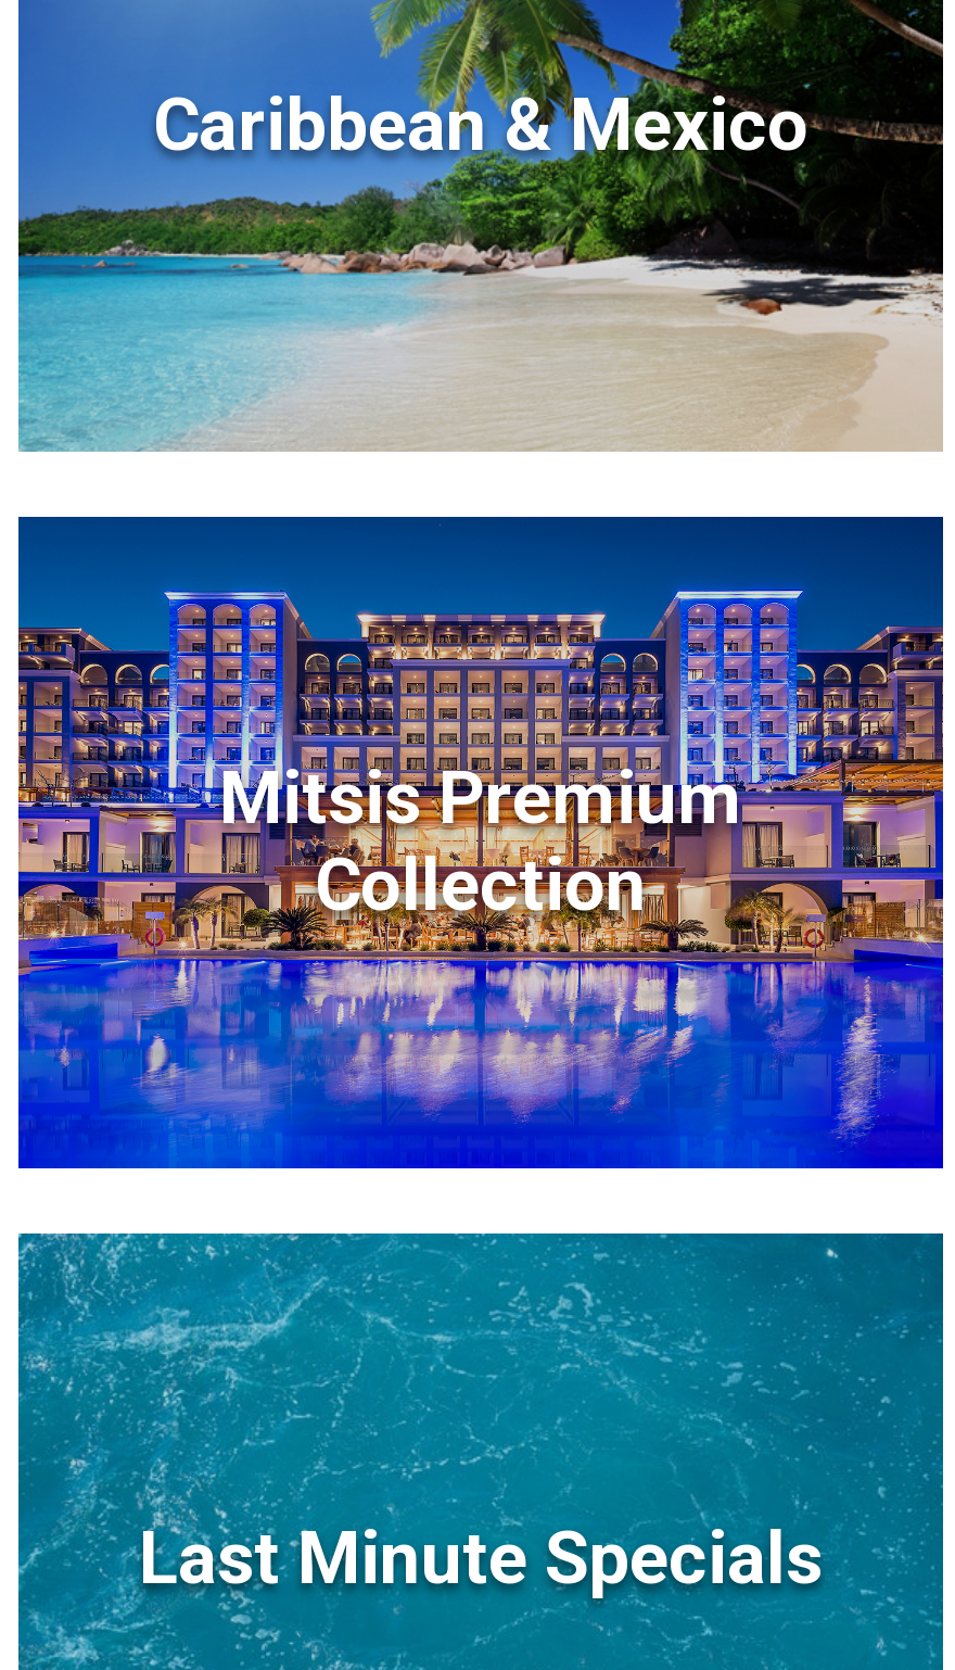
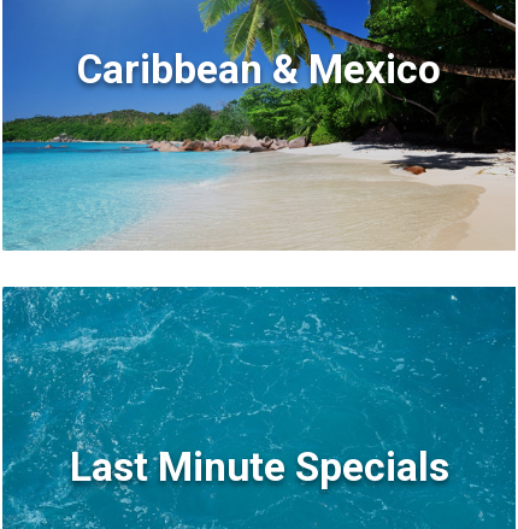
[16,517,945,1171] [image] | Mitsis Premium | Collection -> none

